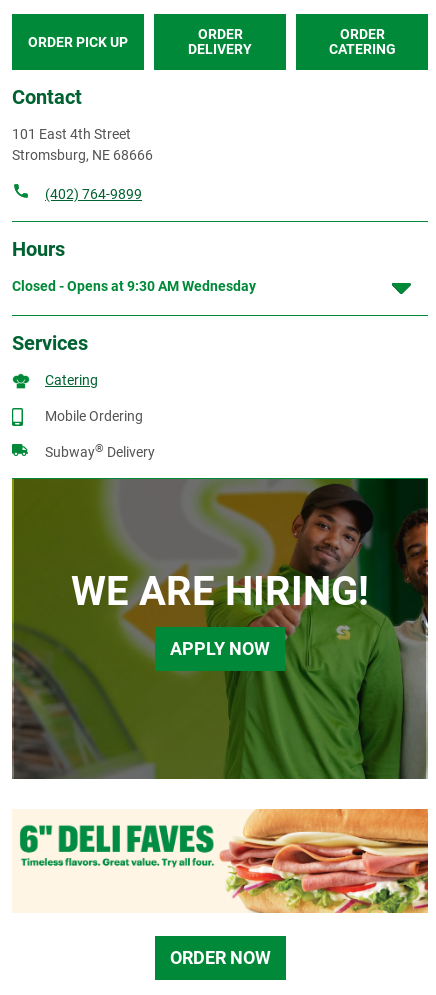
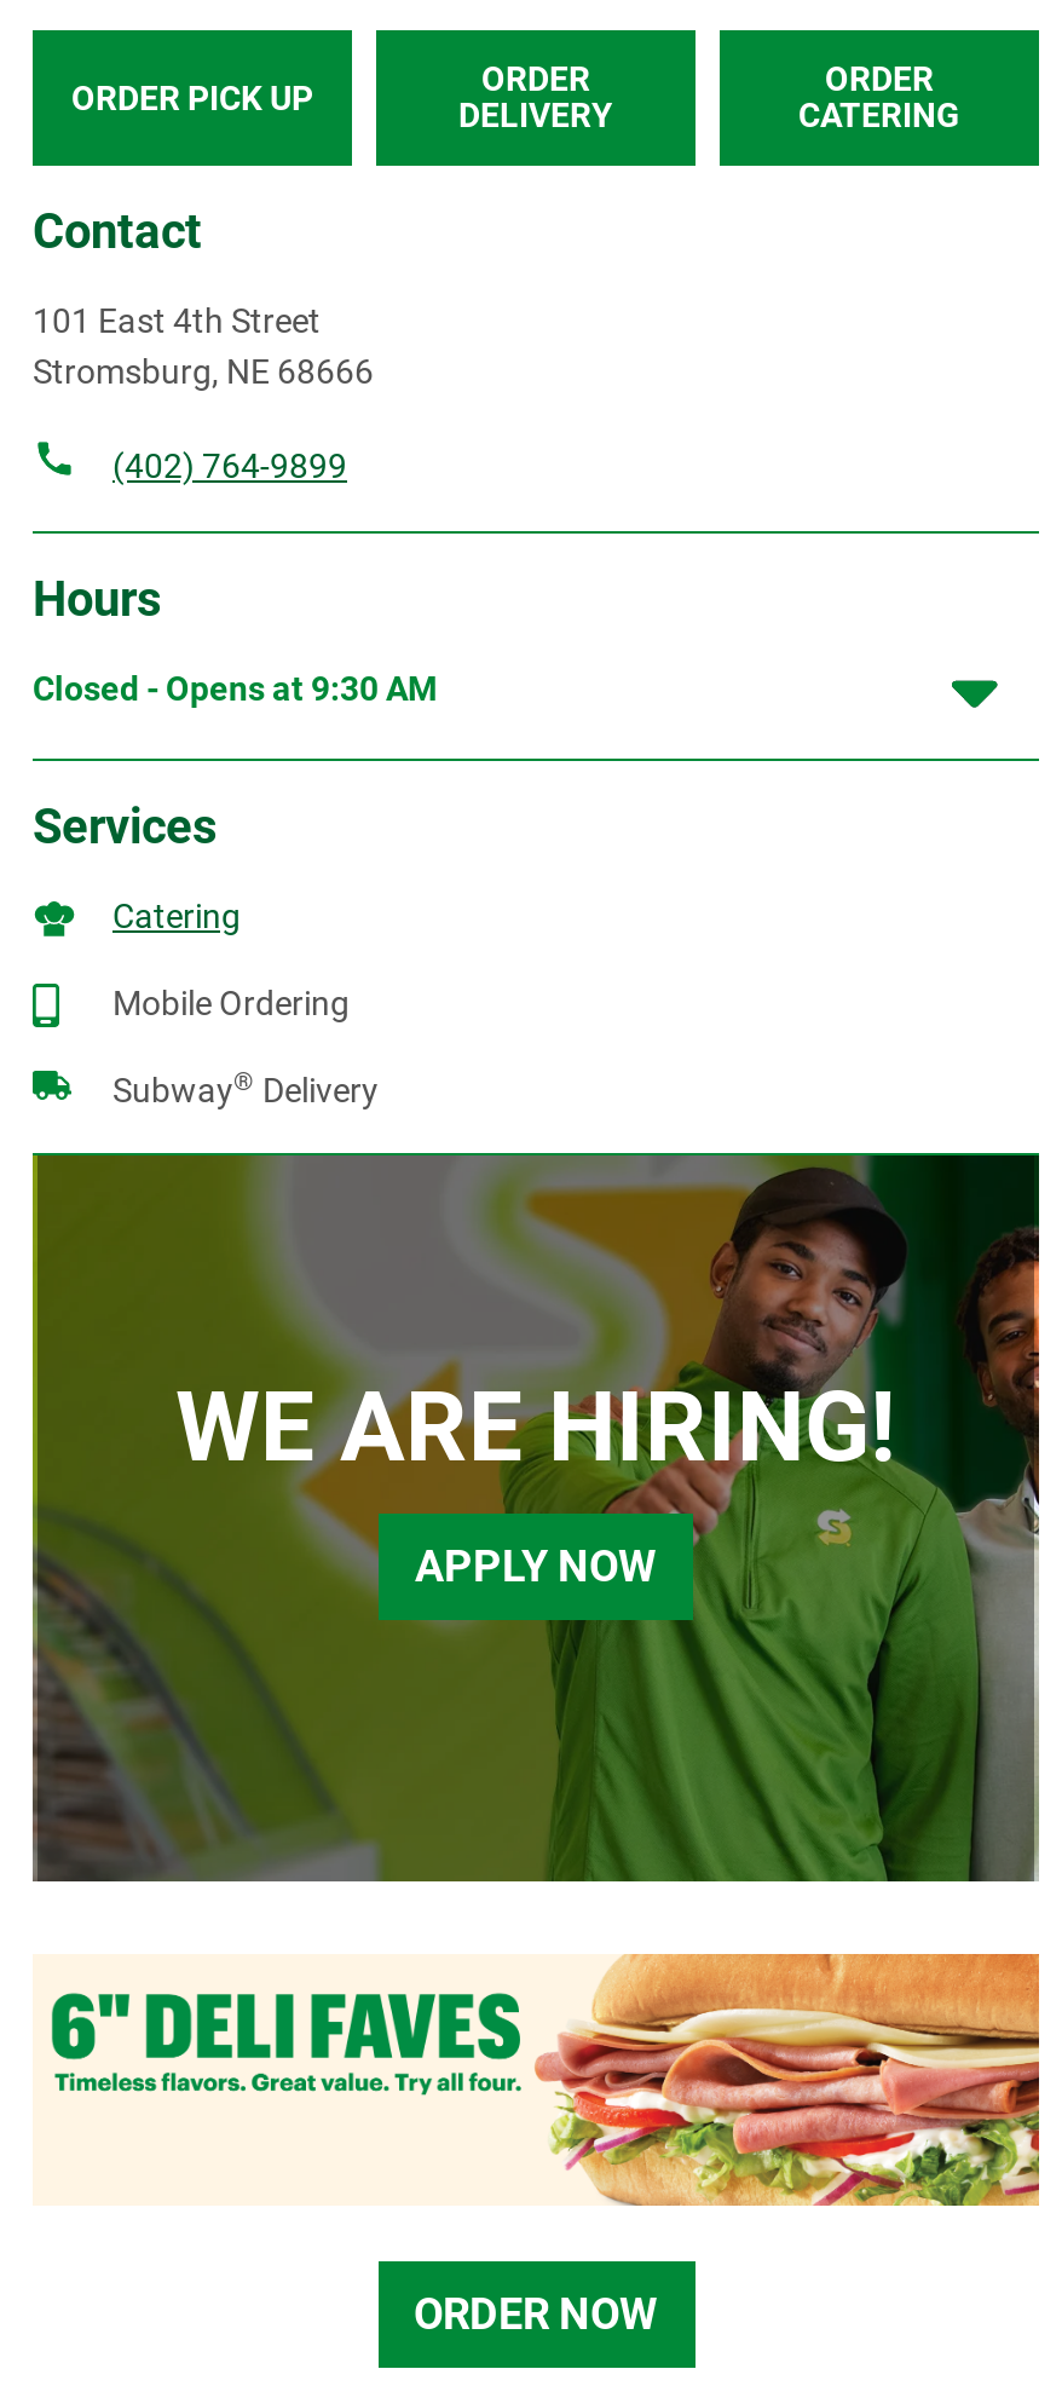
[12,278,256,294] Closed - Opens at 9:30 AM Wednesday -> [33,669,437,708] Closed - Opens at 9:30 AM

